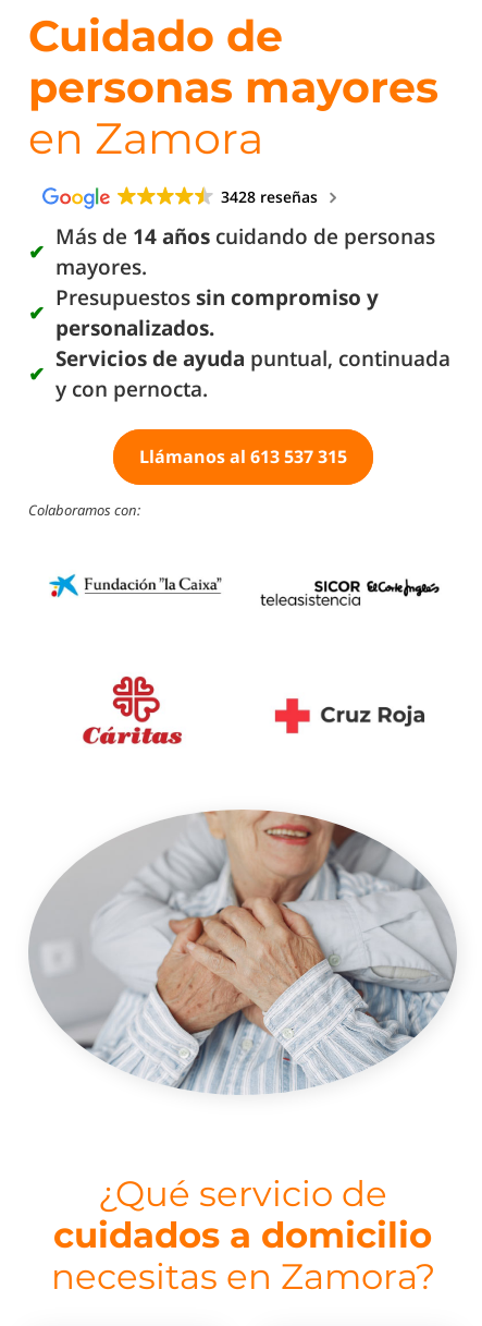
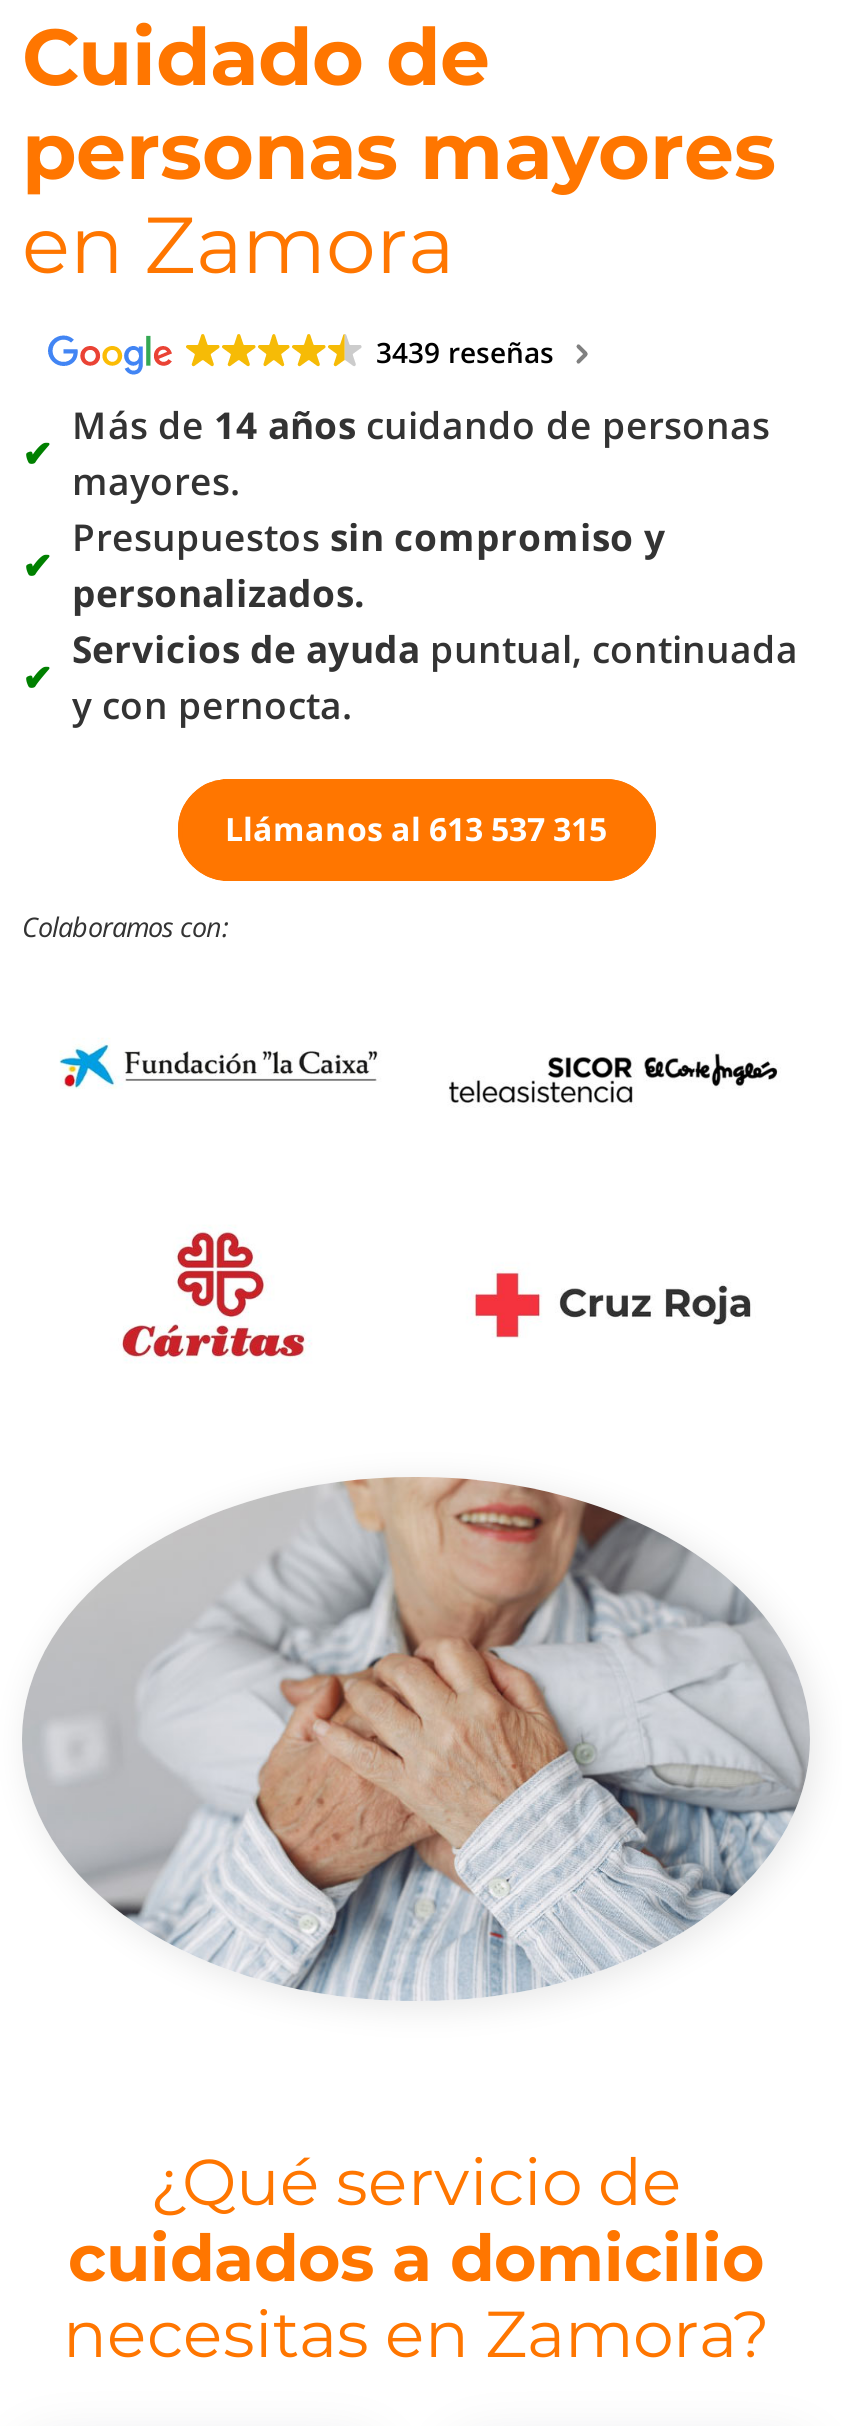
[221,186,318,207] 3428 reseñas -> [376,333,554,371] 3439 reseñas

